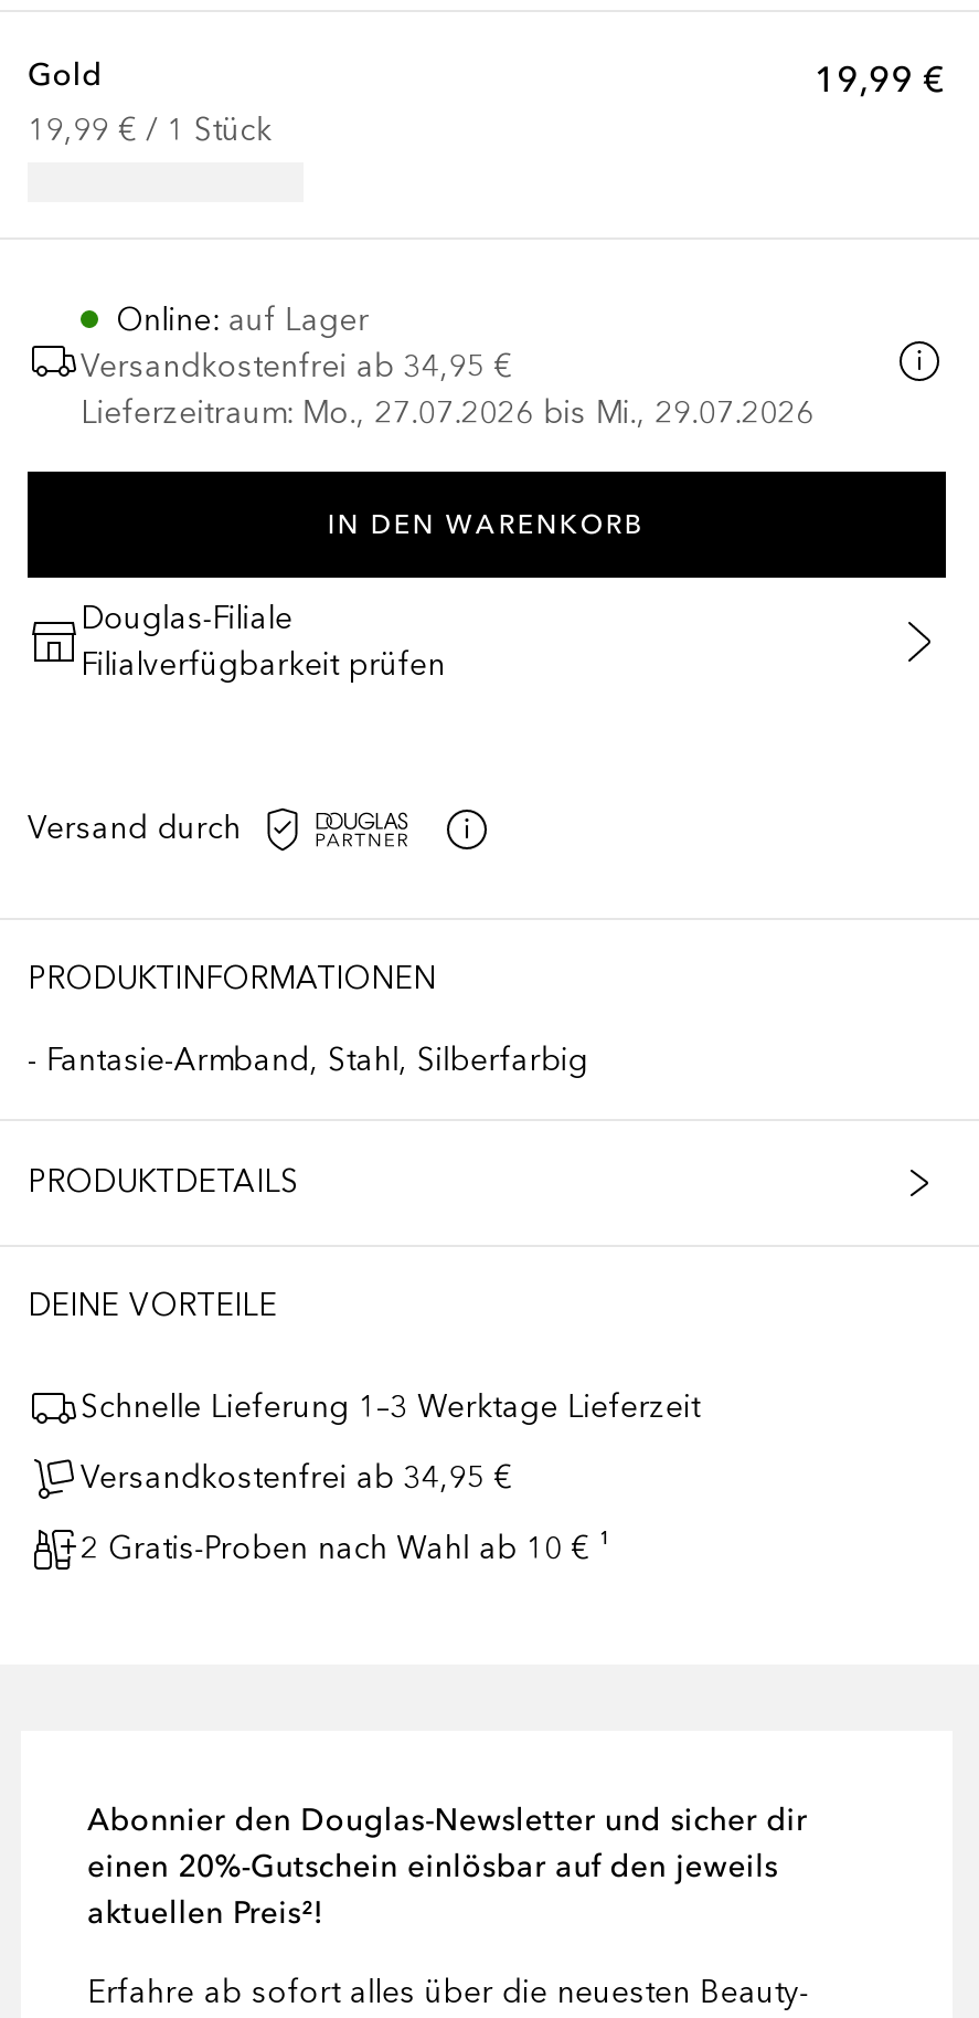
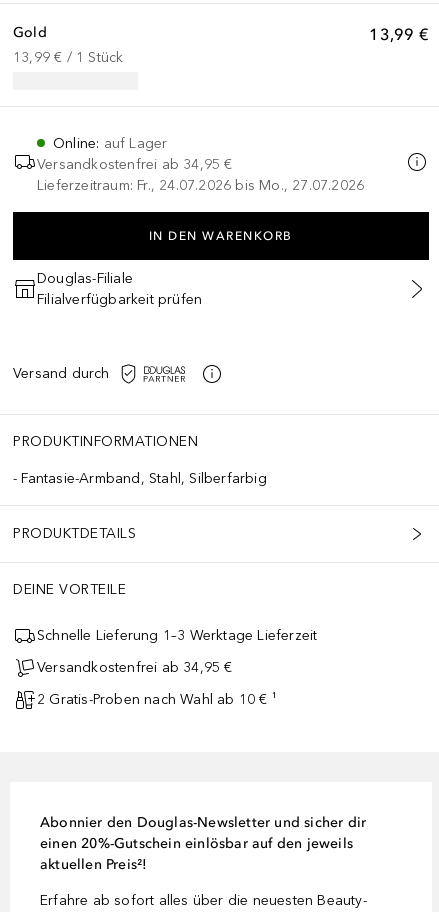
[814,56,945,100] 19,99 € -> [369,24,429,44] 13,99 €
[28,111,271,149] 19,99 €/ 1 Stück -> [13,49,123,66] 13,99 €/ 1 Stück
[81,394,814,432] Lieferzeitraum: Mo., 27.07.2026 bis Mi., 29.07.2026 -> [37,177,364,194] Lieferzeitraum: Fr., 24.07.2026 bis Mo., 27.07.2026

